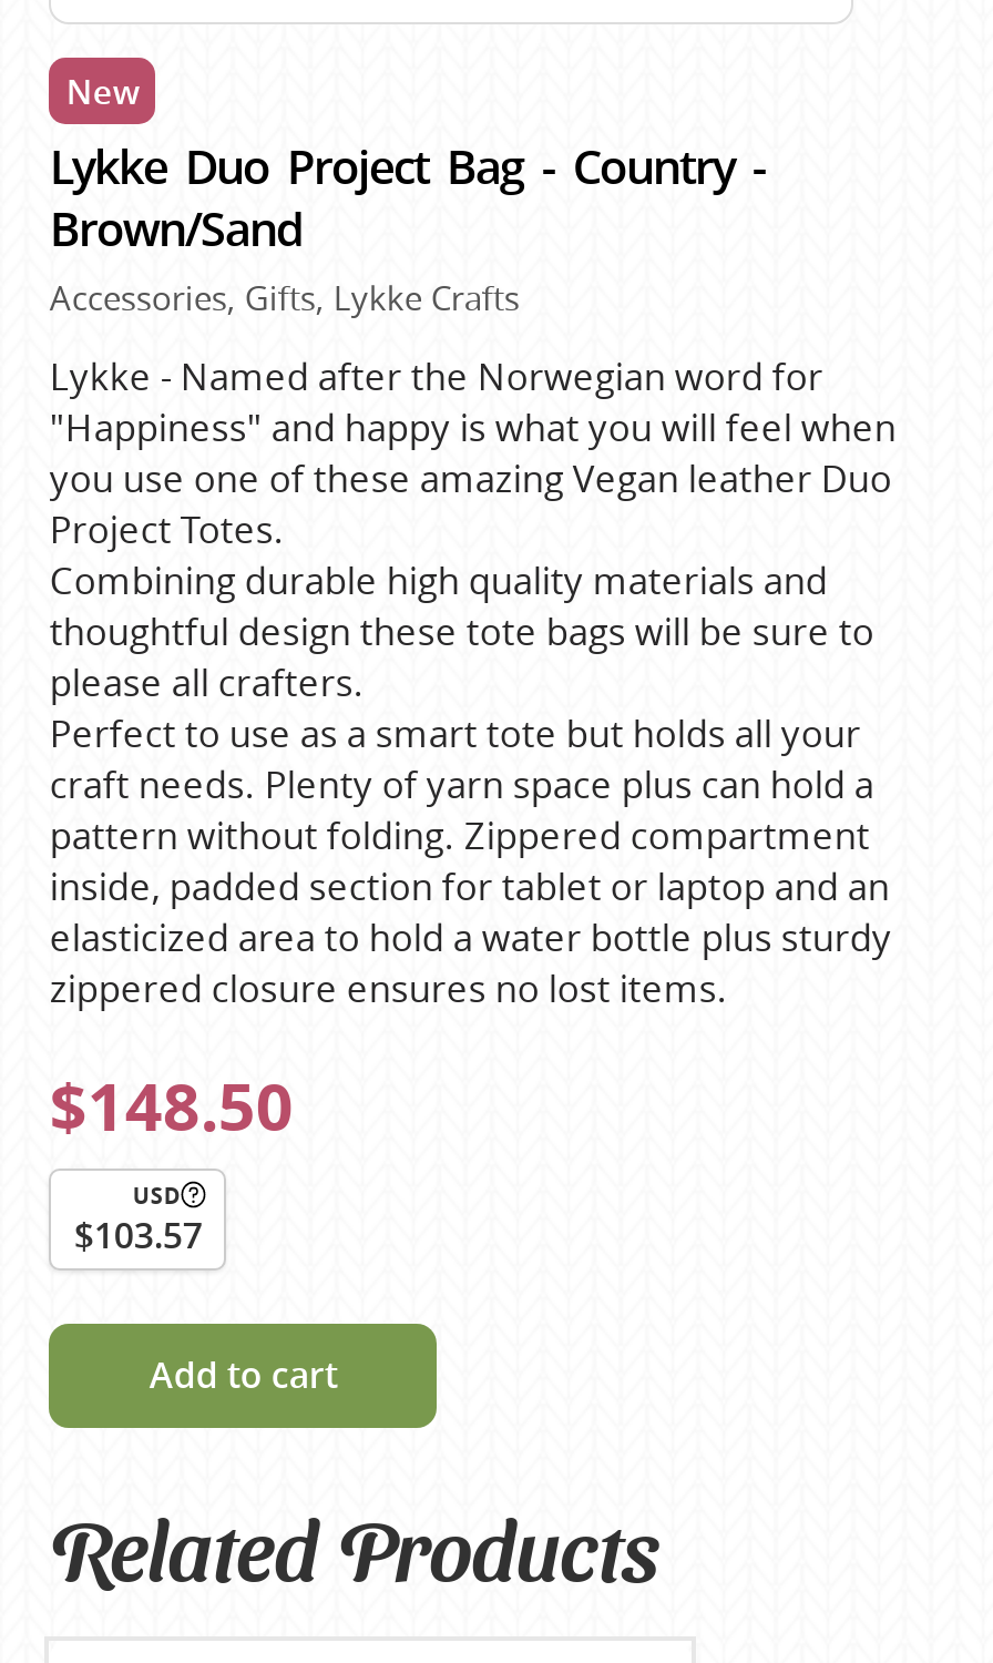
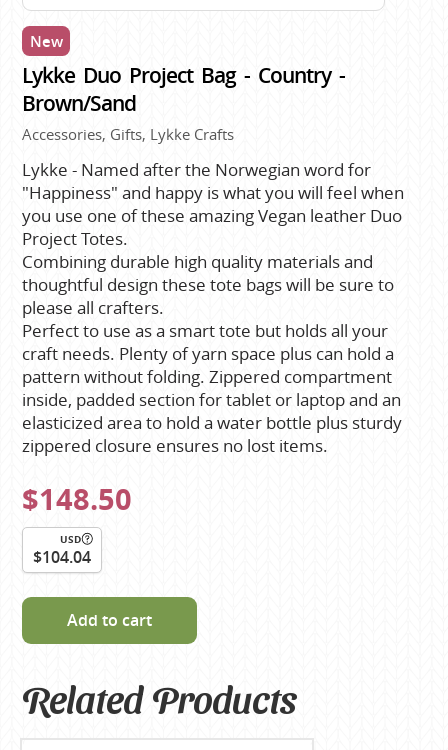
[74,1210,203,1258] $103.57 -> [33,545,91,567] $104.04

